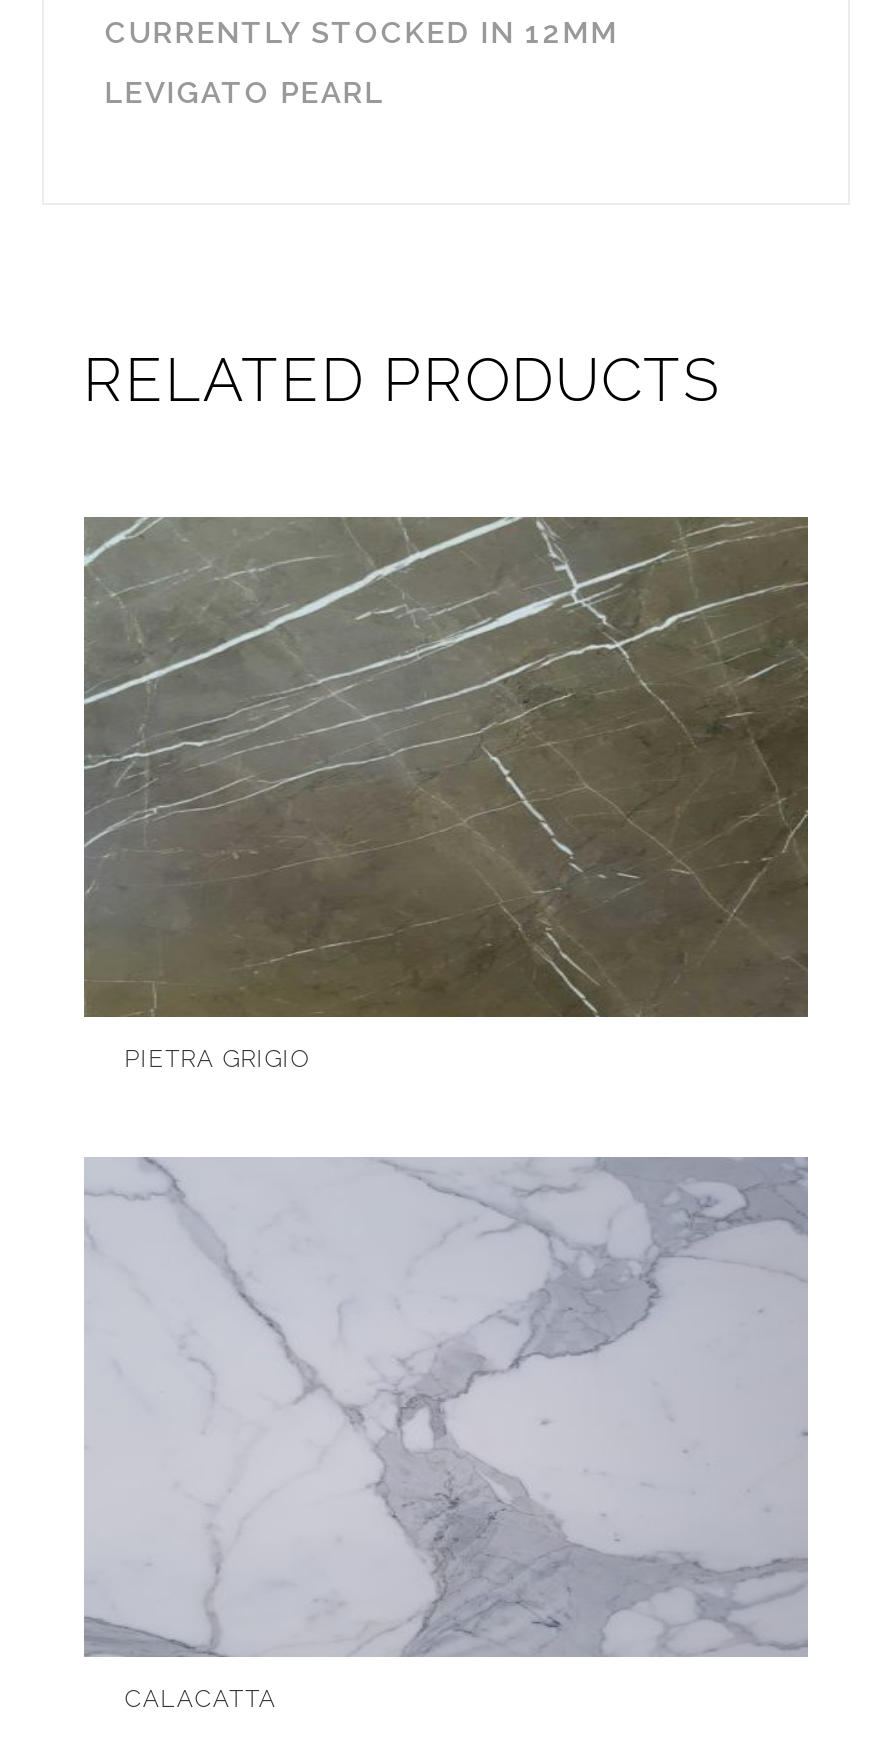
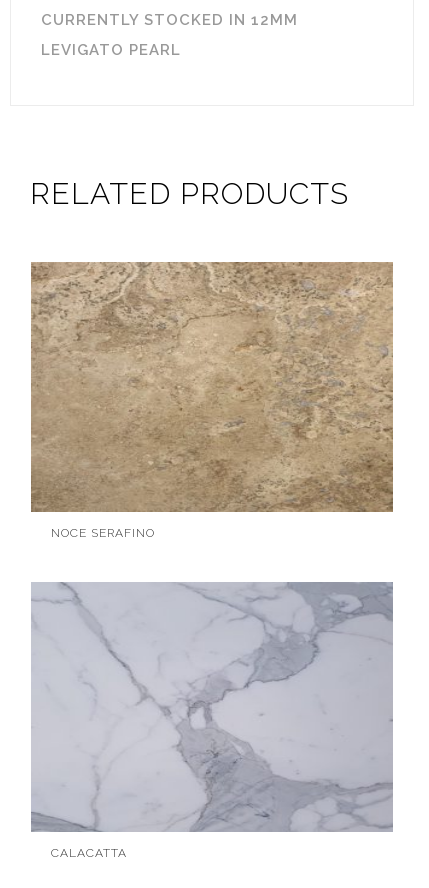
[84,515,810,1072] [image] | PIETRA GRIGIO -> [30,261,394,540] [image] | NOCE SERAFINO

